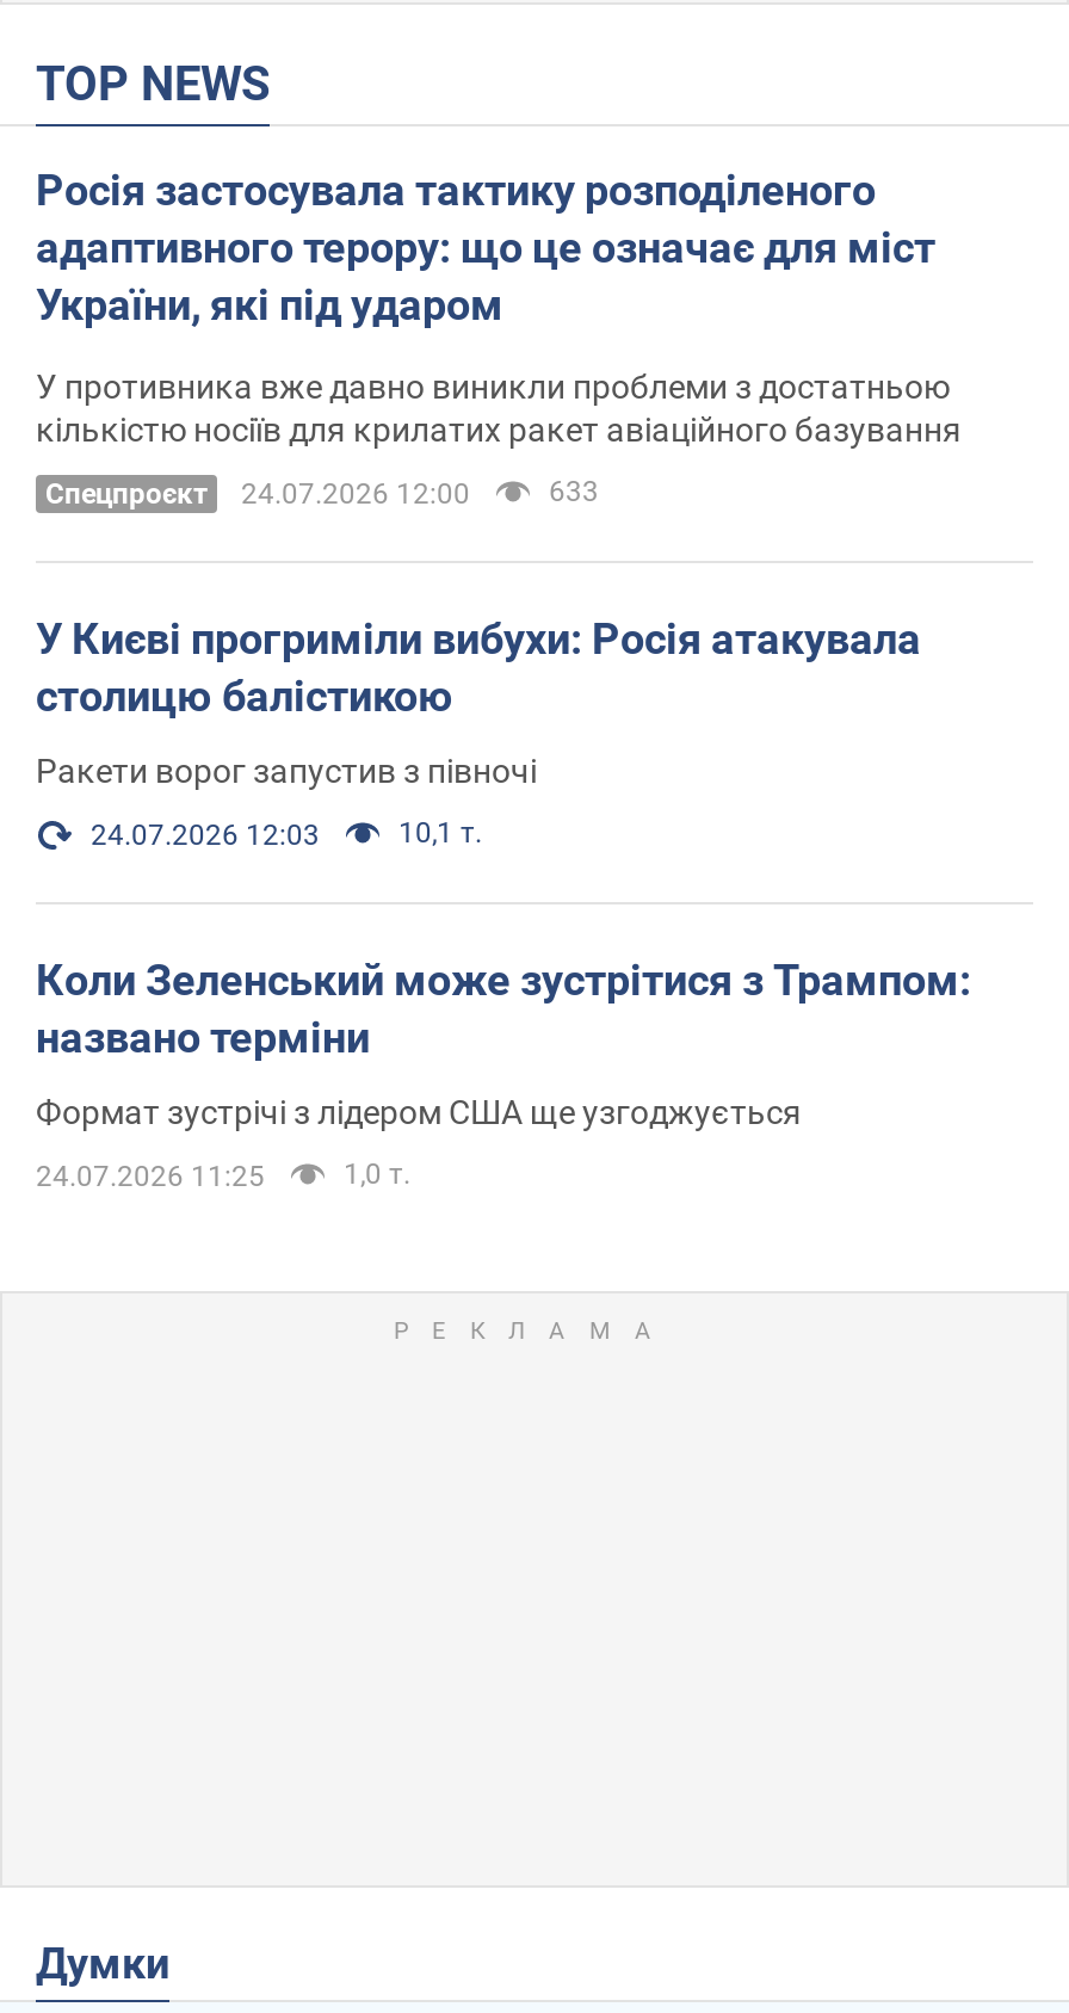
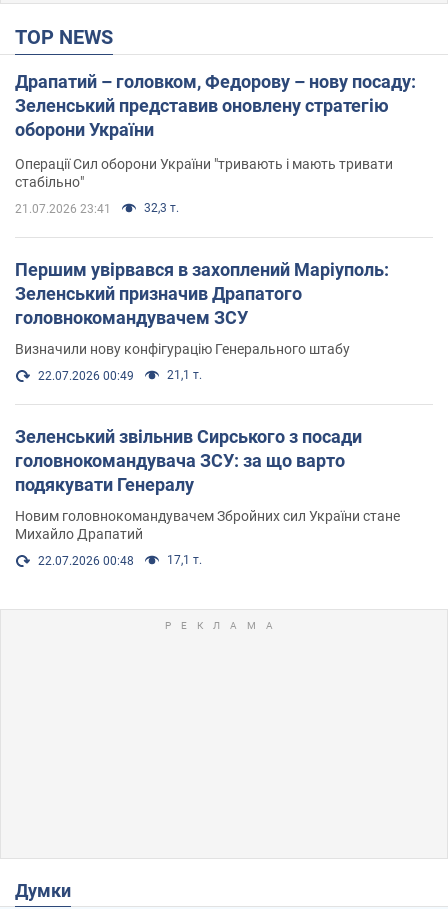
[36,164,935,329] Росія застосувала тактику розподіленого | адаптивного терору: що це означає для міст | України, які під ударом -> [15,71,416,140] Драпатий – головком, Федорову – нову посаду: | Зеленський представив оновлену стратегію | оборони України
[36,367,962,448] У противника вже давно виникли проблеми з достатньою | кількістю носіїв для крилатих ракет авіаційного базування -> [15,156,393,190] Операції Сил оборони України "тривають і мають тривати | стабільно"
[45,474,599,510] Cпецпроєкт | 24.07.2026 12:00 | 633 -> [15,201,179,216] 21.07.2026 23:41 | 32,3 т.
[36,613,921,720] У Києві прогриміли вибухи: Росія атакувала | столицю балістикою -> [15,259,389,328] Першим увірвався в захоплений Маріуполь: | Зеленський призначив Драпатого | головнокомандувачем ЗСУ
[36,751,537,789] Ракети ворог запустив з півночі -> [15,341,350,357] Визначили нову конфігурацію Генерального штабу
[91,815,482,851] 24.07.2026 12:03 | 10,1 т. -> [38,368,202,383] 22.07.2026 00:49 | 21,1 т.
[36,954,971,1061] Коли Зеленський може зустрітися з Трампом: | названо терміни -> [15,426,362,495] Зеленський звільнив Сирського з посади | головнокомандувача ЗСУ: за що варто | подякувати Генералу
[36,1092,802,1130] Формат зустрічі з лідером США ще узгоджується -> [15,508,400,542] Новим головнокомандувачем Збройних сил України стане | Михайло Драпатий
[36,1157,410,1193] 24.07.2026 11:25 | 1,0 т. -> [38,553,202,568] 22.07.2026 00:48 | 17,1 т.

